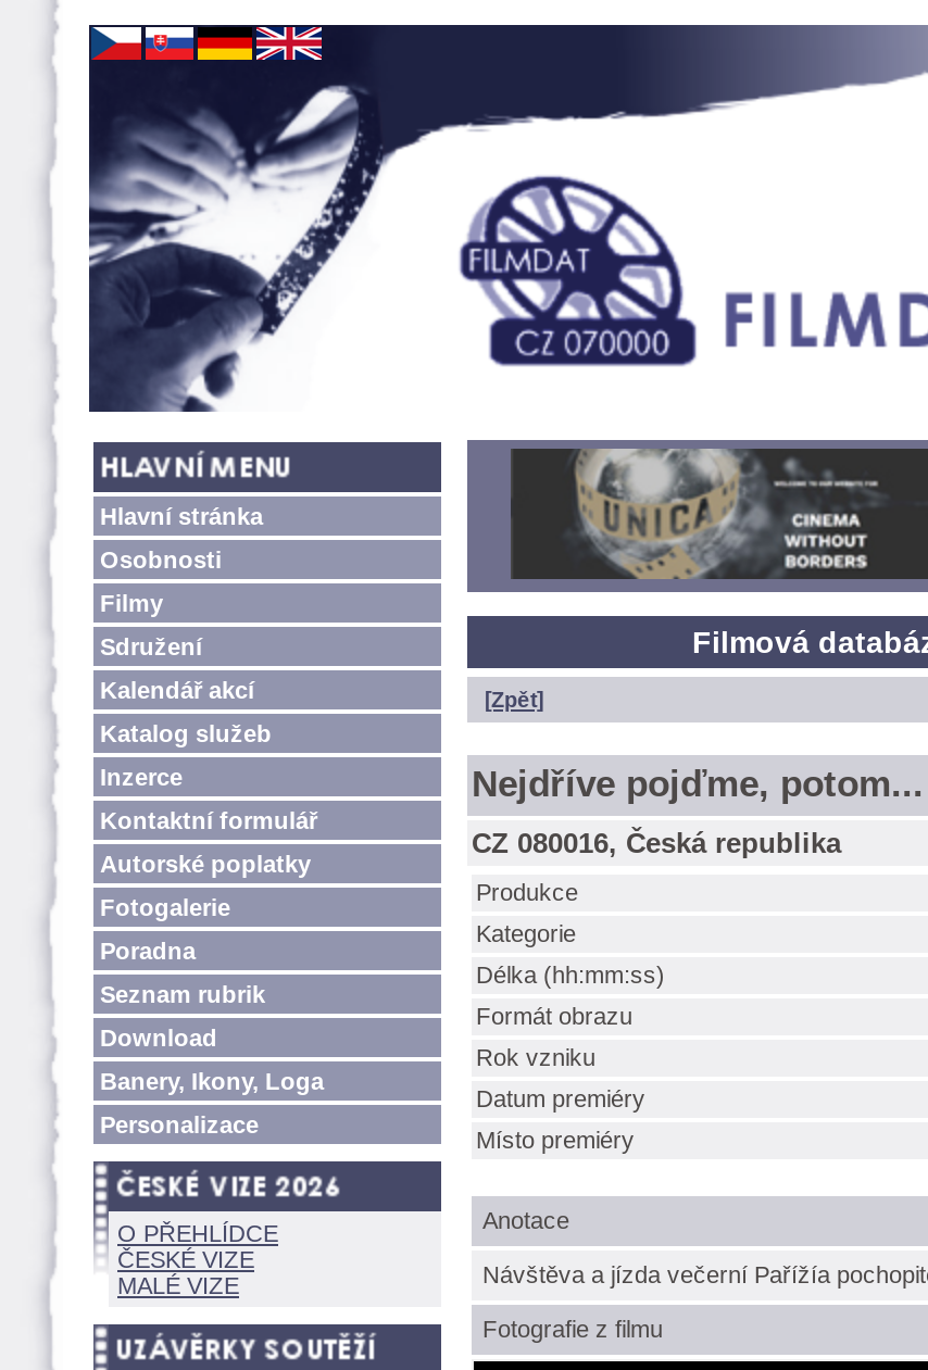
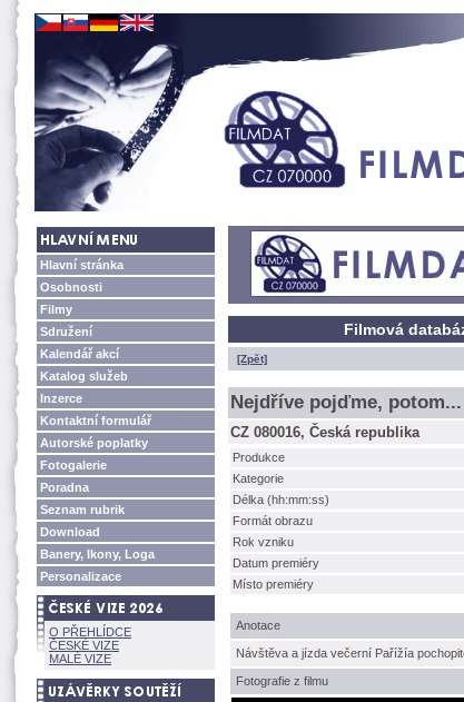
[511,449,921,579] [image] -> [250,230,461,297] [image]

